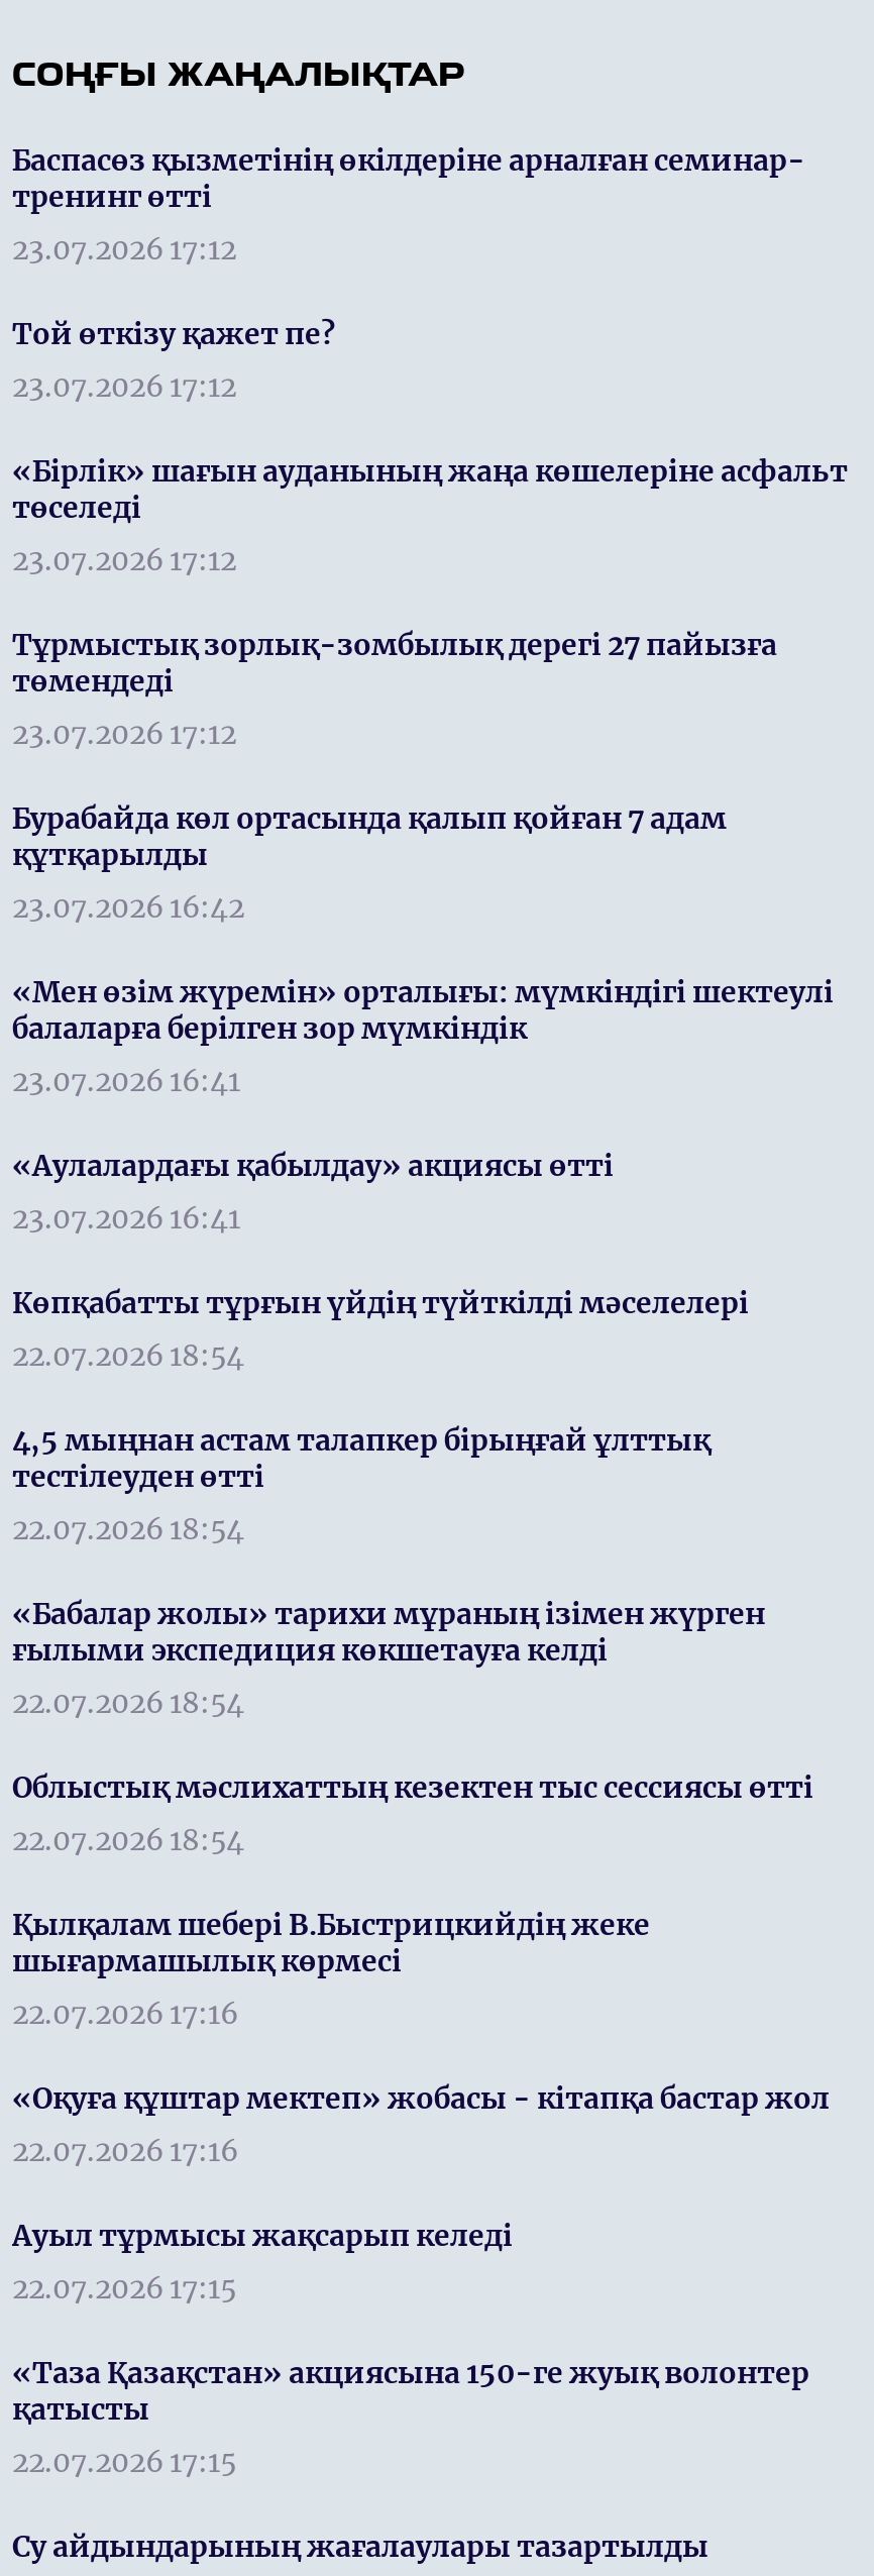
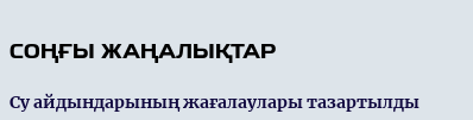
[12,142,848,2480] Баспасөз қызметінің өкілдеріне арналған семинар- | тренинг өтті | 23.07.2026 17:12 | Той өткізу қажет пе? | 23.07.2026 17:12 | «Бірлік» шағын ауданының жаңа көшелеріне асфальт | төселеді | 23.07.2026 17:12 | Тұрмыстық зорлық-зомбылық дерегі 27 пайызға | төмендеді | 23.07.2026 17:12 | Бурабайда көл ортасында қалып қойған 7 адам | құтқарылды | 23.07.2026 16:42 | «Мен өзім жүремін» орталығы: мүмкіндігі шектеулі | балаларға берілген зор мүмкіндік | 23.07.2026 16:41 | «Аулалардағы қабылдау» акциясы өтті | 23.07.2026 16:41 | Көпқабатты тұрғын үйдің түйткілді мәселелері | 22.07.2026 18:54 | 4,5 мыңнан астам талапкер бірыңғай ұлттық | тестілеуден өтті | 22.07.2026 18:54 | «Бабалар жолы» тарихи мұраның ізімен жүрген | ғылыми экспедиция көкшетауға келді | 22.07.2026 18:54 | Облыстық мәслихаттың кезектен тыс сессиясы өтті | 22.07.2026 18:54 | Қылқалам шебері В.Быстрицкийдің жеке | шығармашылық көрмесі | 22.07.2026 17:16 | «Оқуға құштар мектеп» жобасы - кітапқа бастар жол | 22.07.2026 17:16 | Ауыл тұрмысы жақсарып келеді | 22.07.2026 17:15 | «Таза Қазақстан» акциясына 150-ге жуық волонтер | қатысты | 22.07.2026 17:15 -> none

